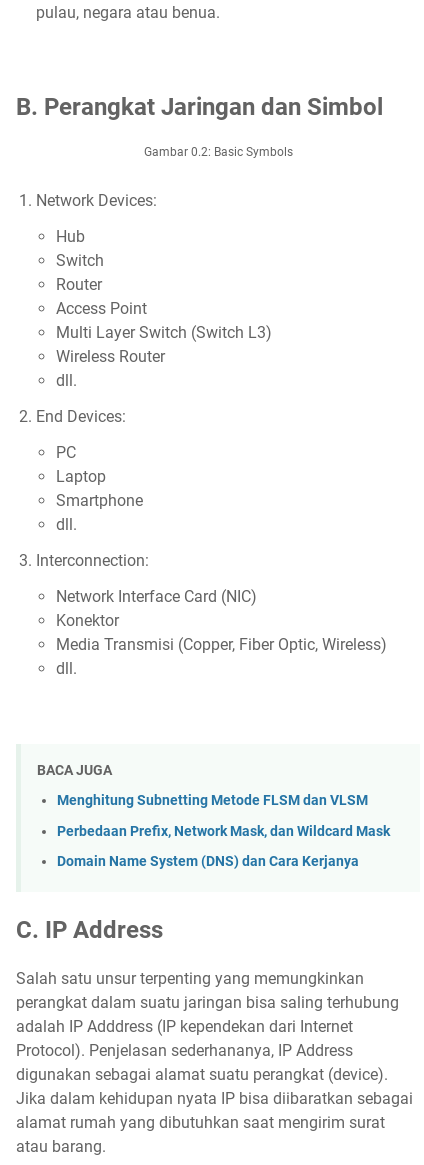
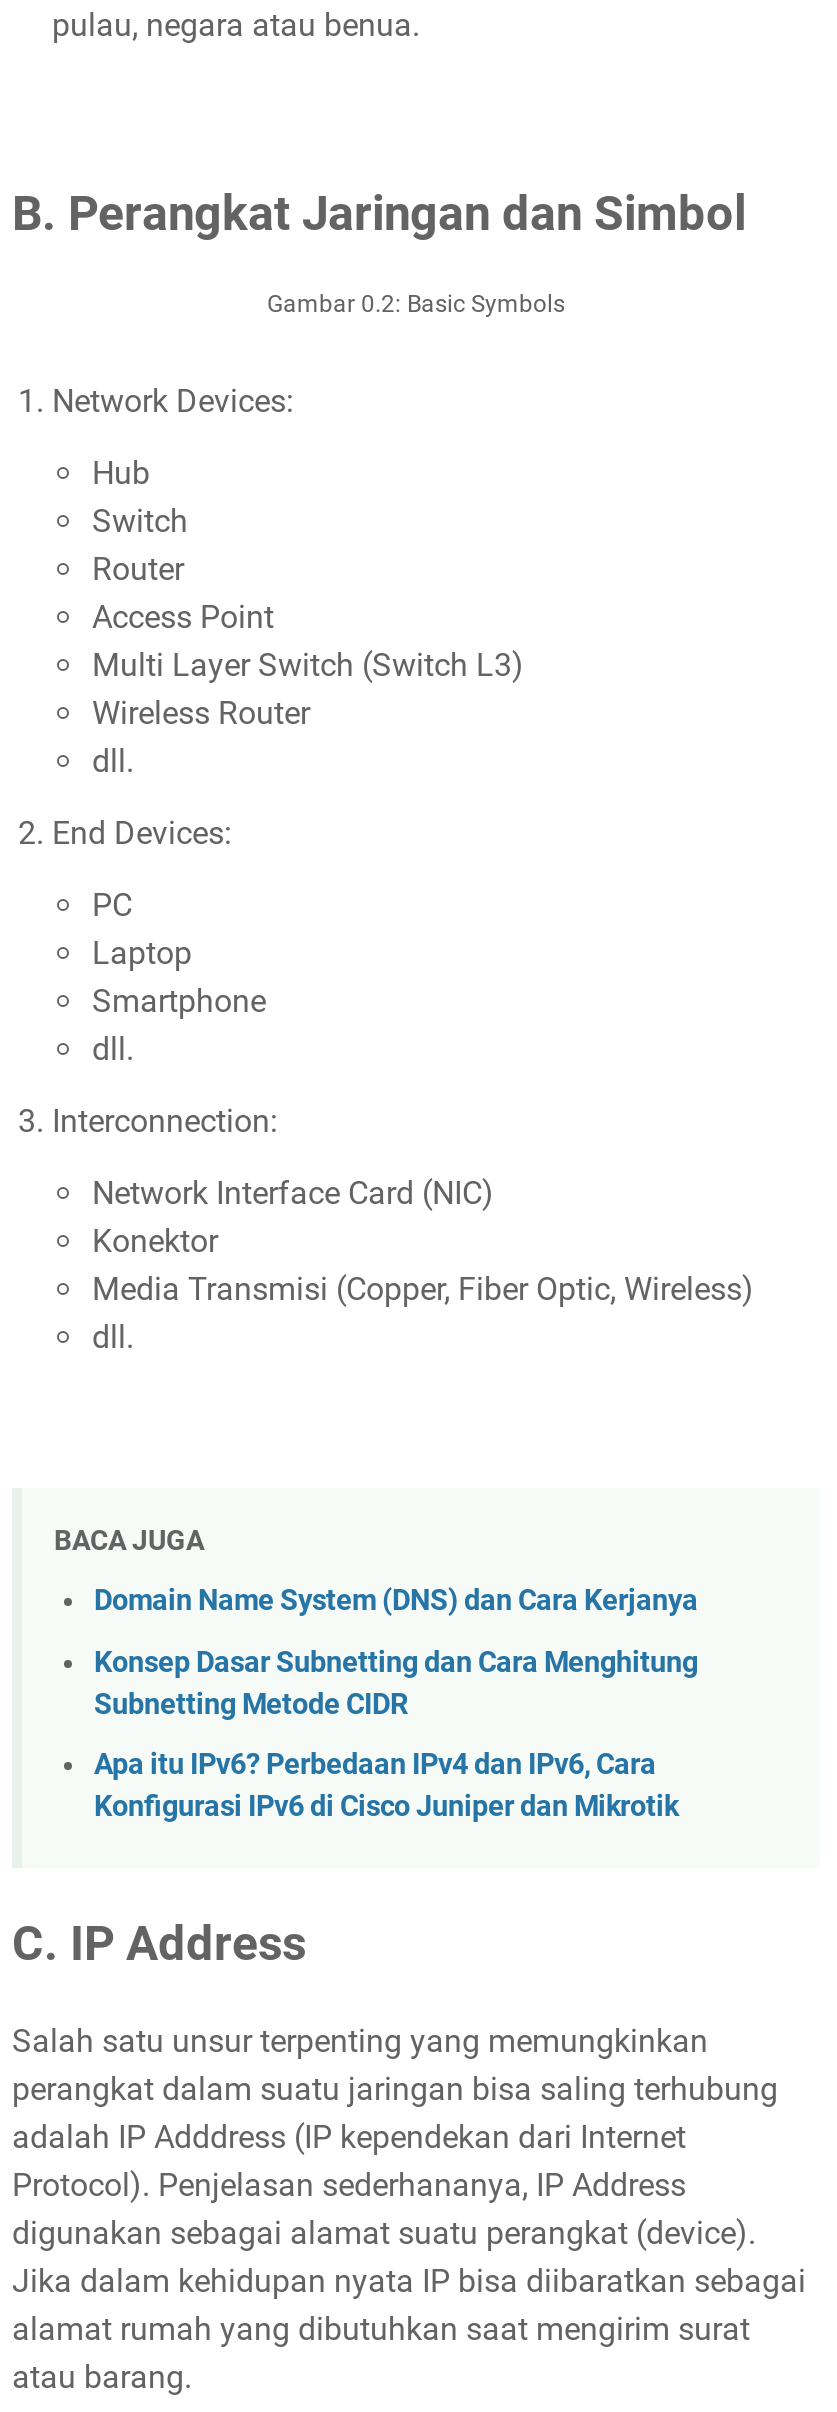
[57,792,390,840] Menghitung Subnetting Metode FLSM dan VLSM | Perbedaan Prefix, Network Mask, dan Wildcard Mask -> none
moved [57,853,359,870] -> [94,1585,698,1619]: Domain Name System (DNS) dan Cara Kerjanya
none -> [94,1646,698,1825] Konsep Dasar Subnetting dan Cara Menghitung | Subnetting Metode CIDR | Apa itu IPv6? Perbedaan IPv4 dan IPv6, Cara | Konfigurasi IPv6 di Cisco Juniper dan Mikrotik

